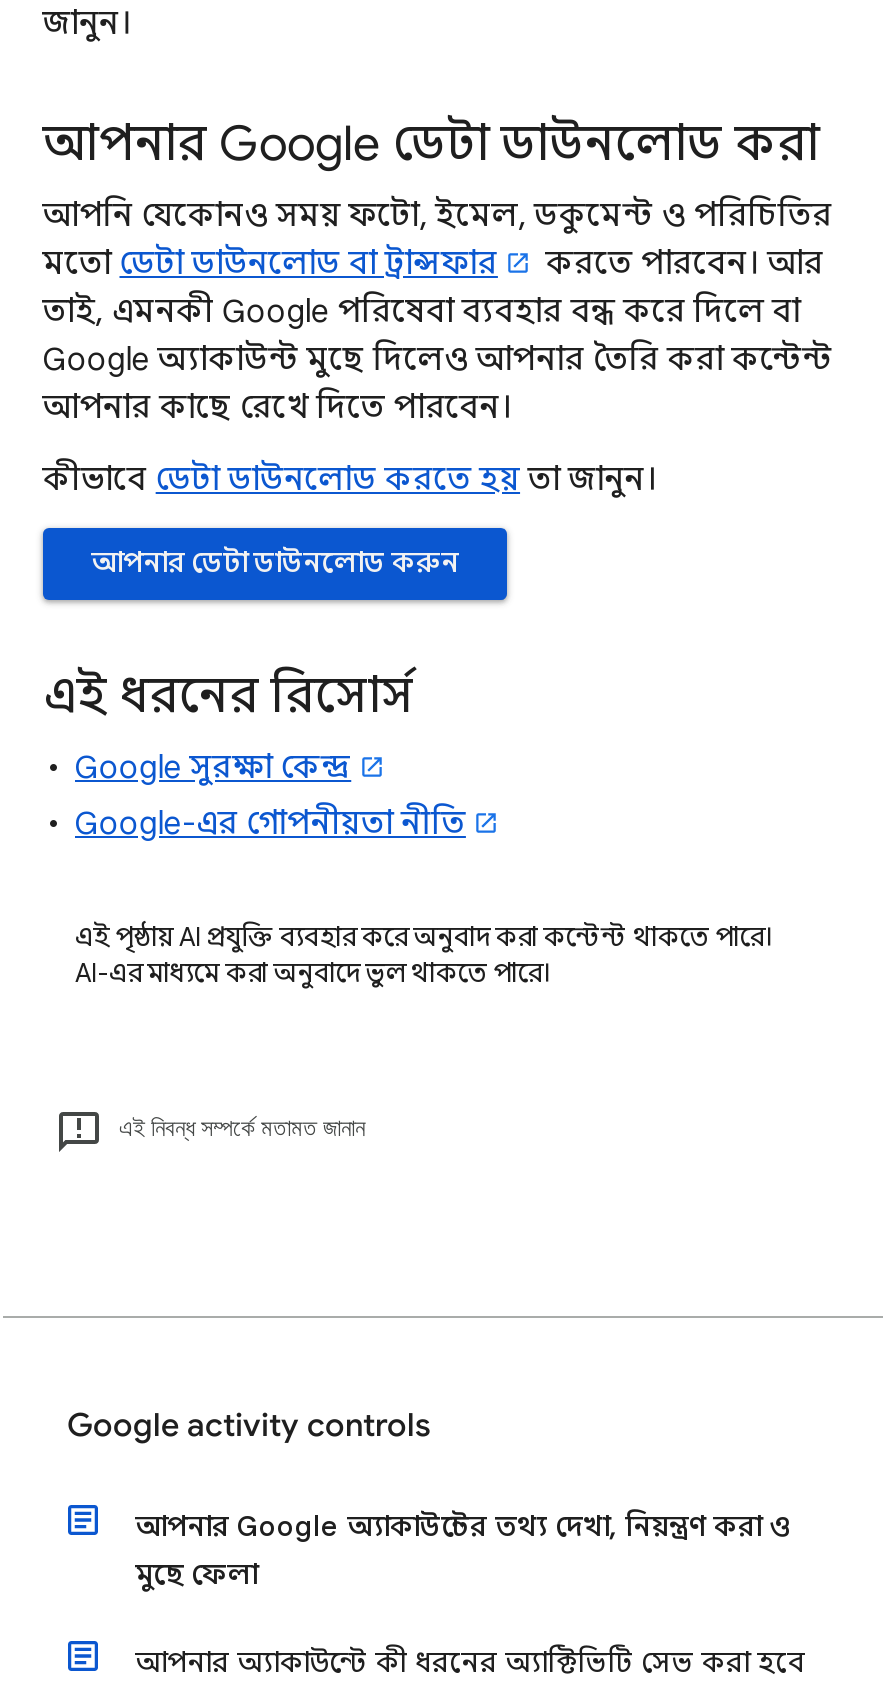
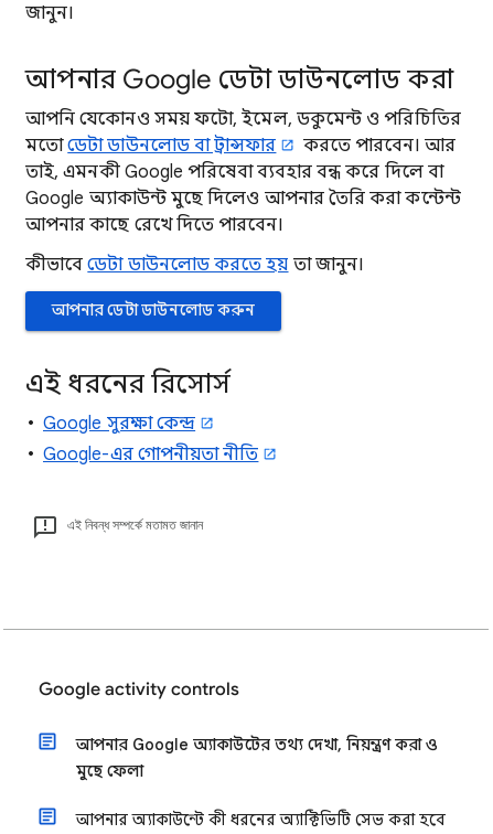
[75,920,773,990] এই পৃষ্ঠায় AI প্রযুক্তি ব্যবহার করে অনুবাদ করা কন্টেন্ট থাকতে পারে। | AI-এর মাধ্যমে করা অনুবাদে ভুল থাকতে পারে। -> none

